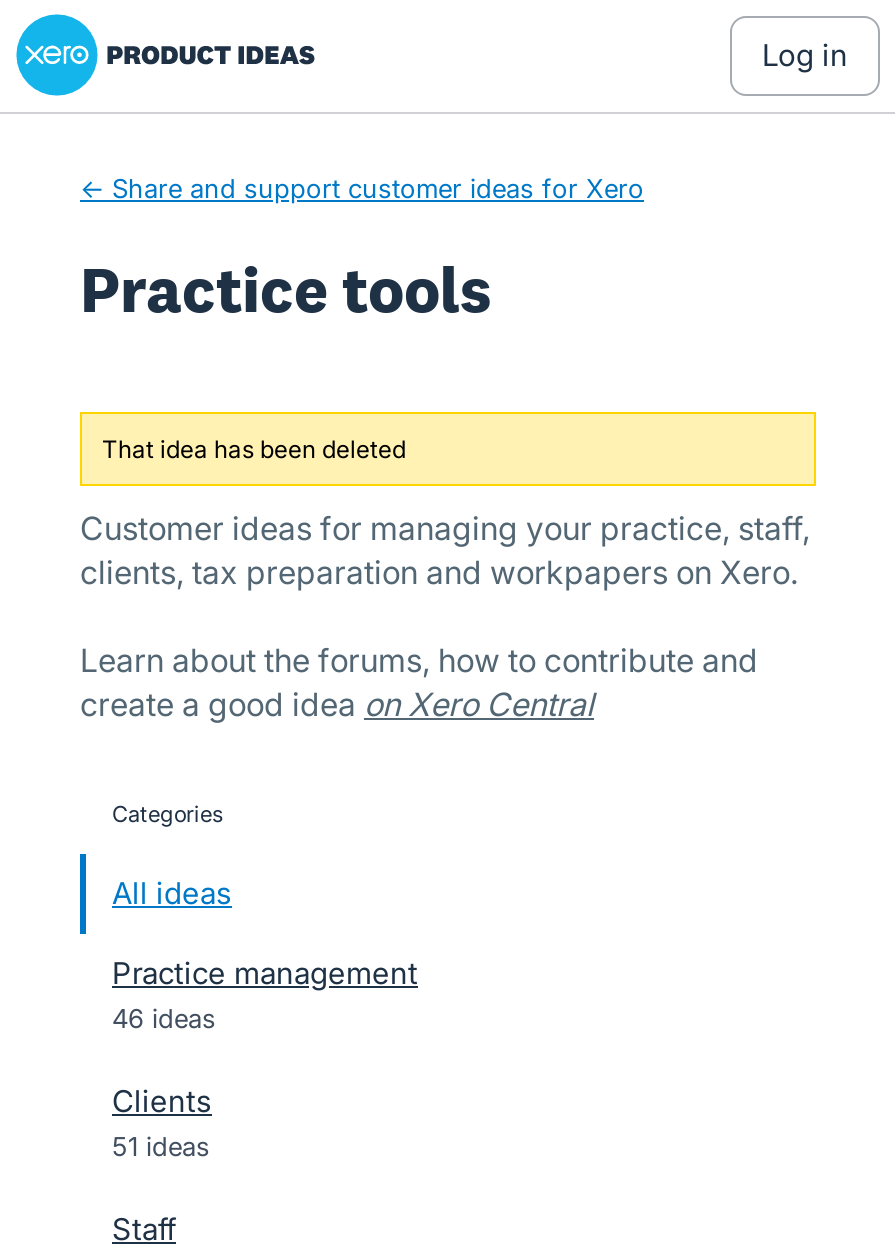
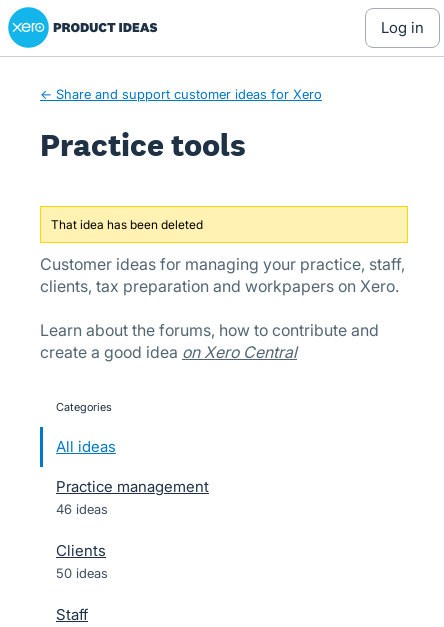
[112,1130,210,1162] 51 ideas -> [56,565,108,581] 50 ideas

